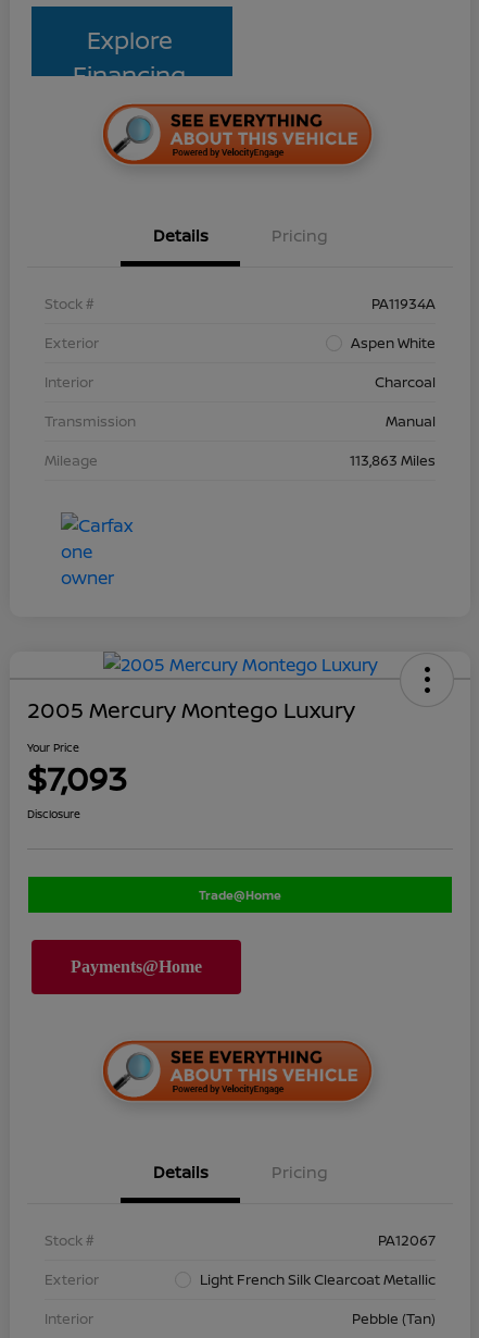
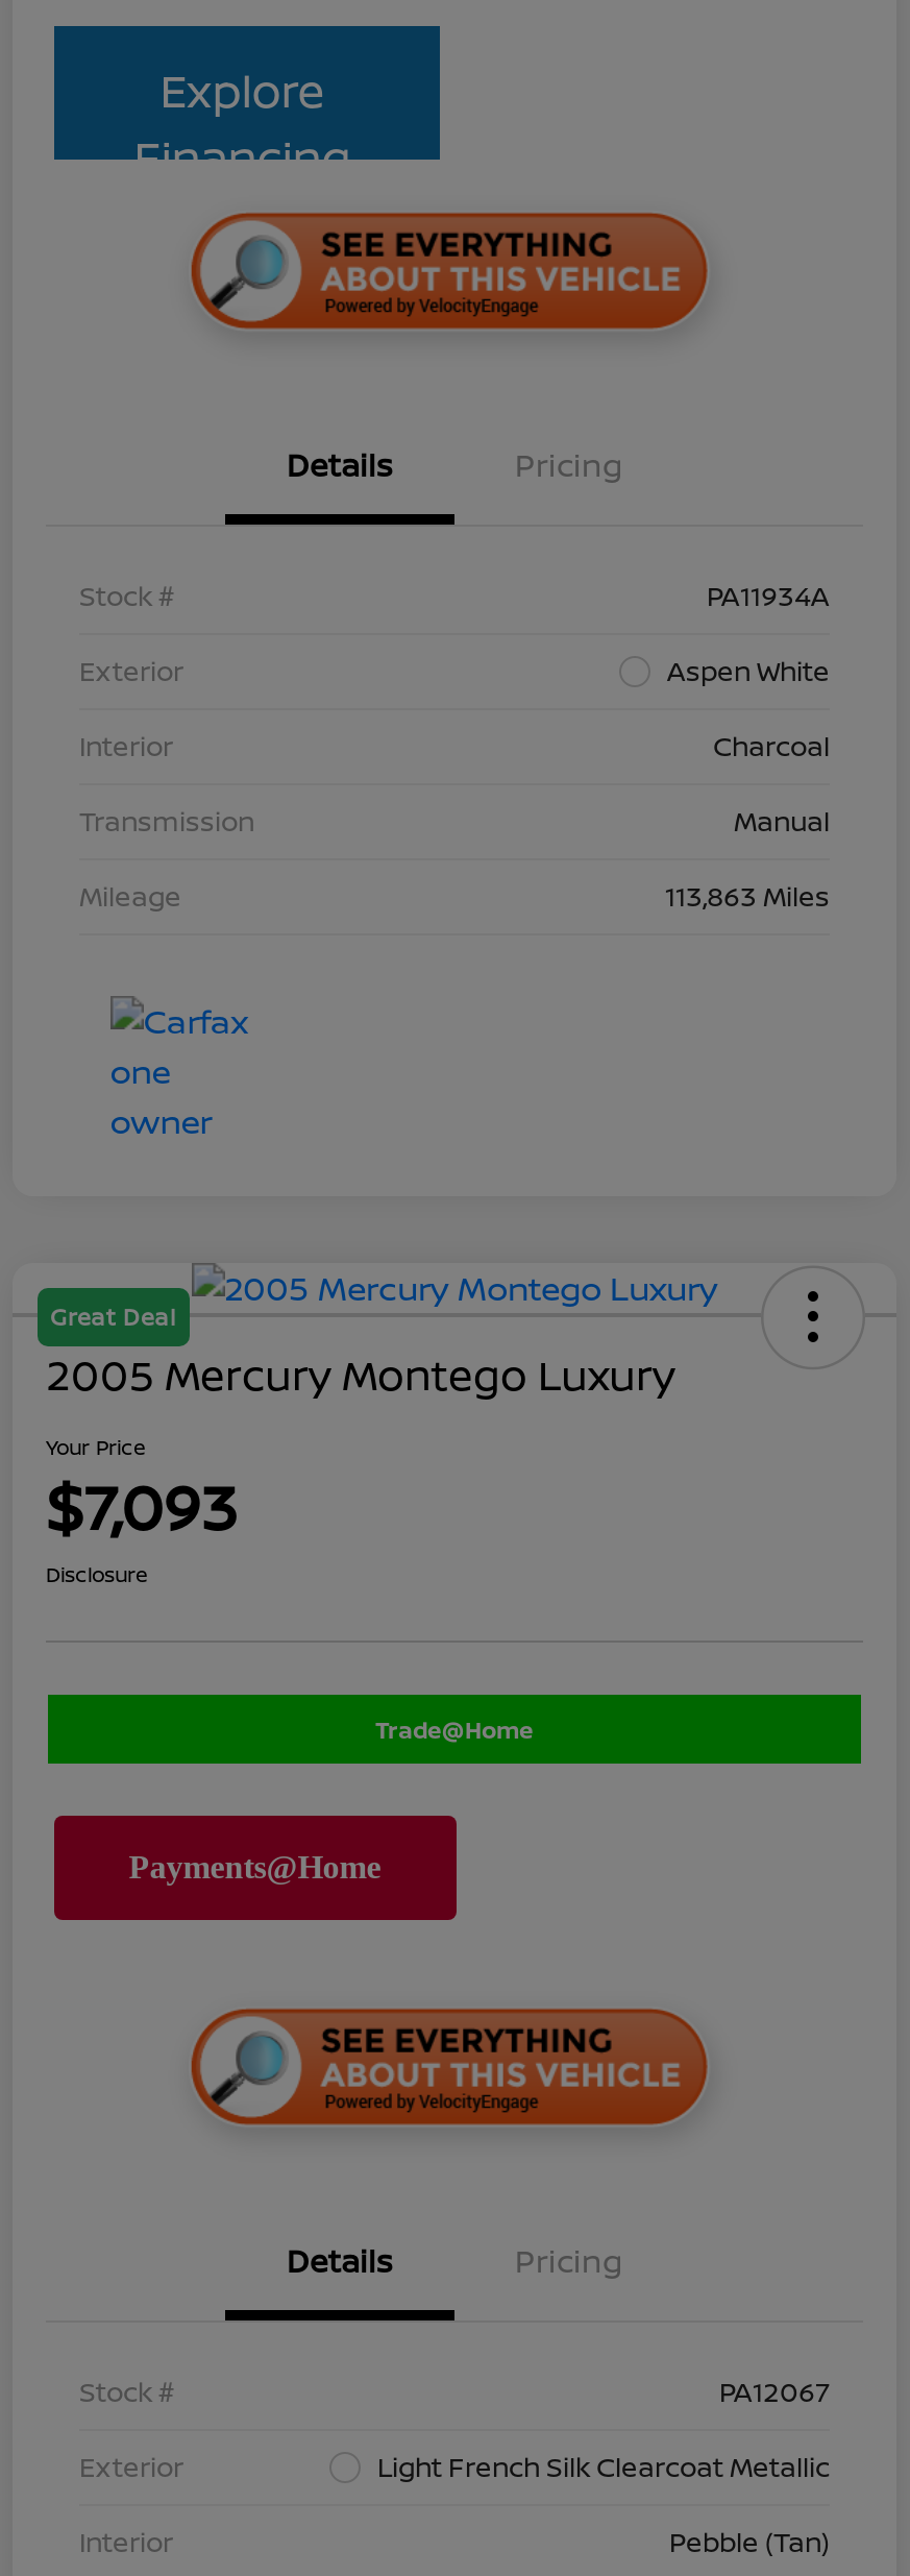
none -> [50,1300,177,1331] Great Deal

